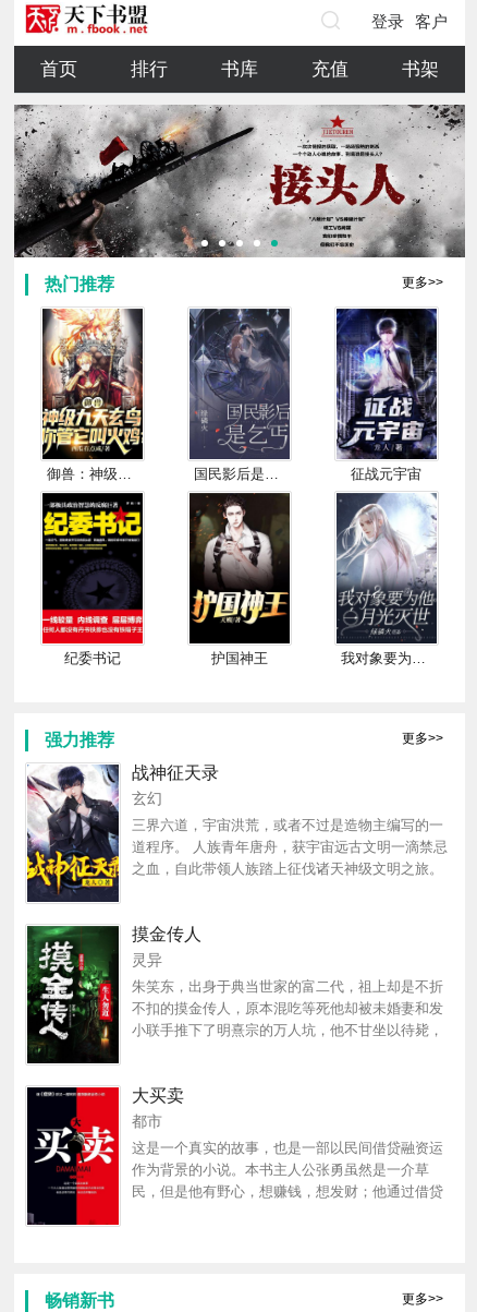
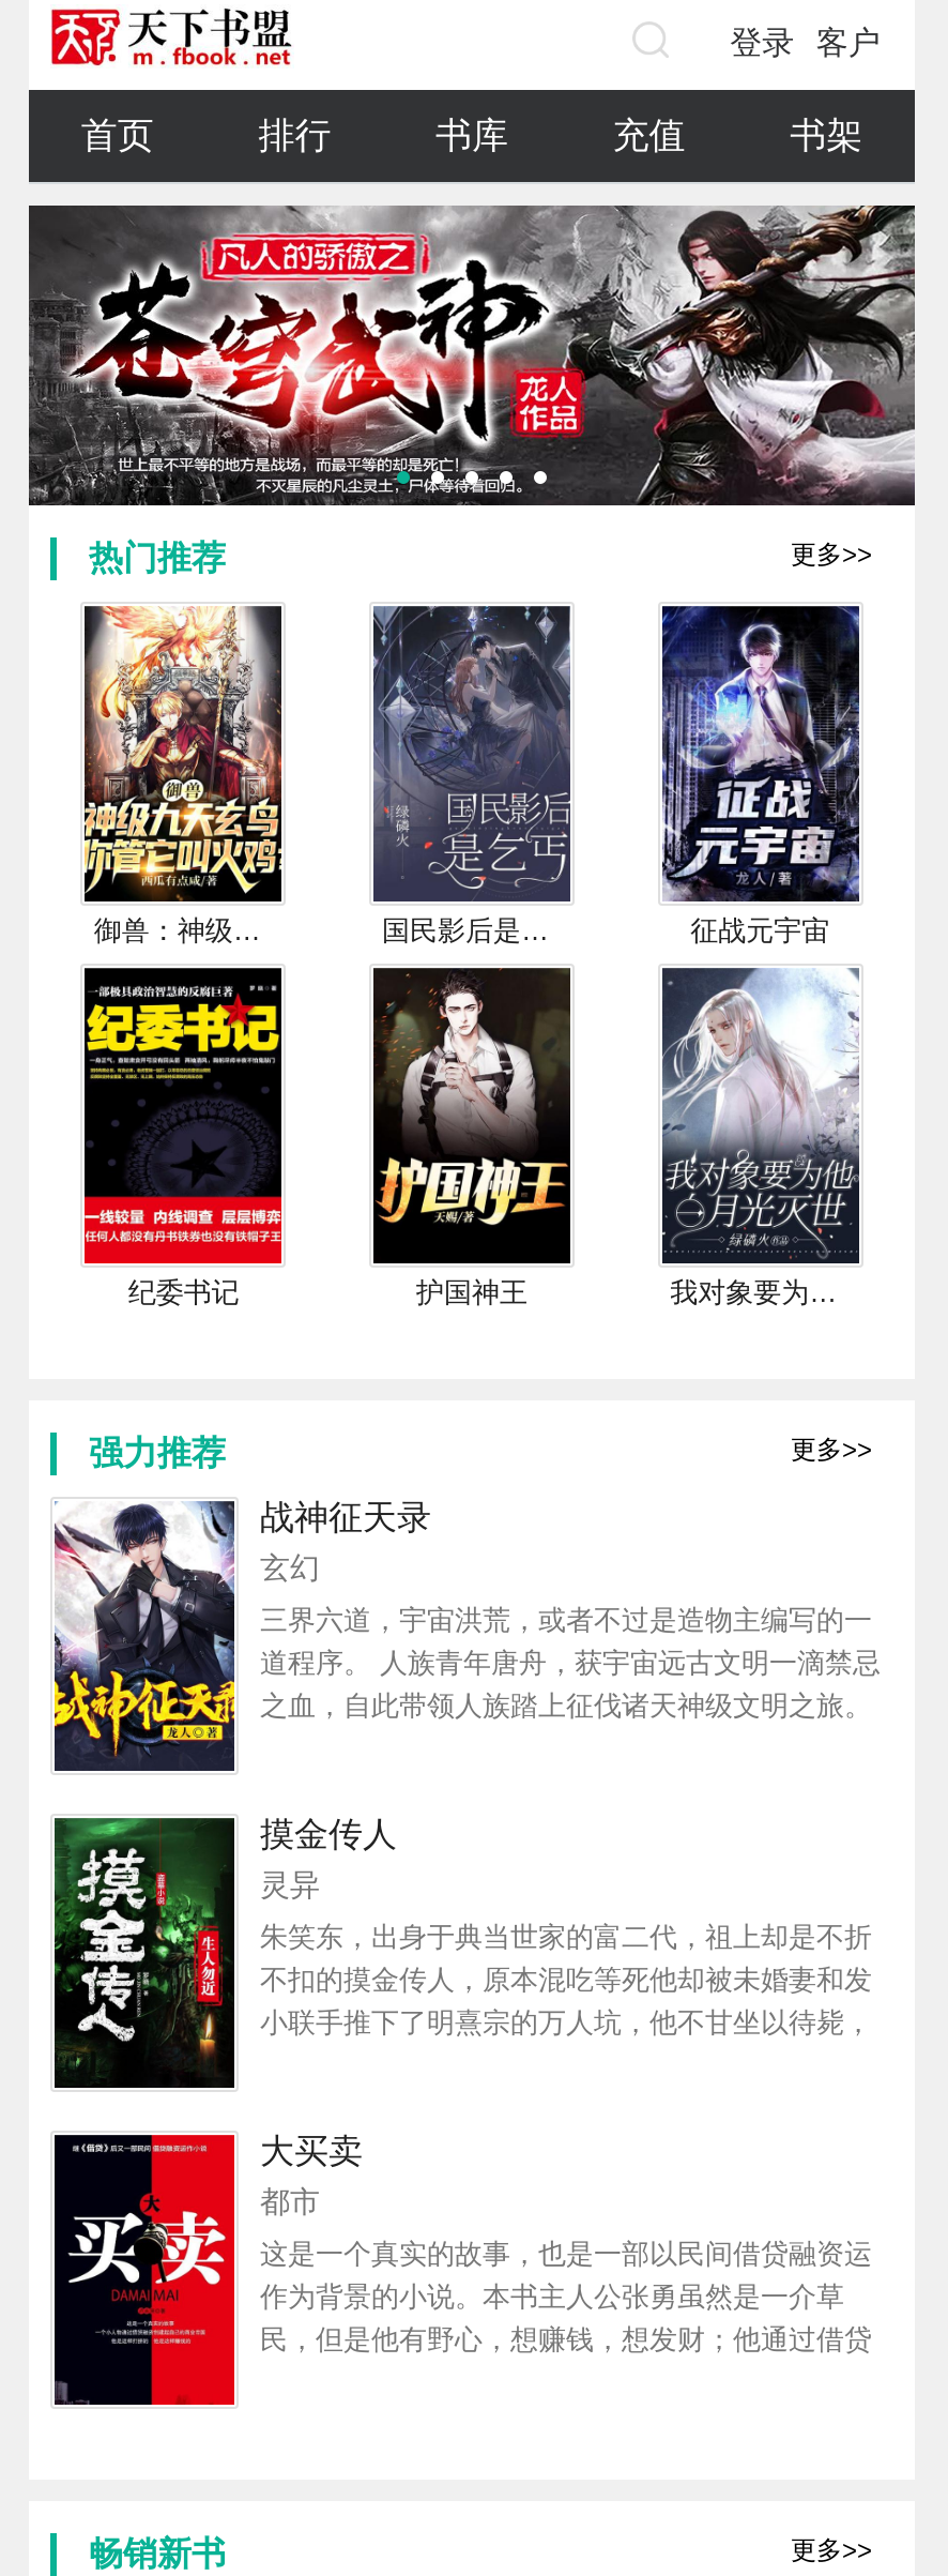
[14,105,465,258] [image] -> [27,203,917,507] [image]

